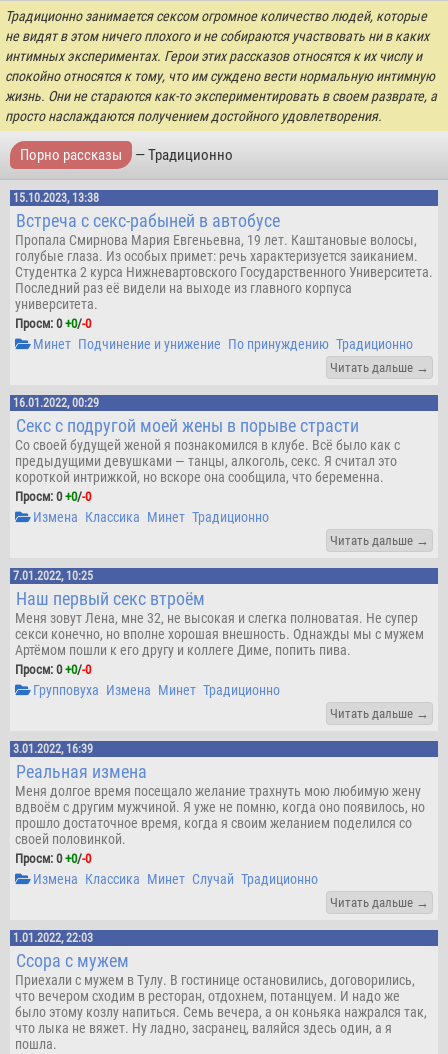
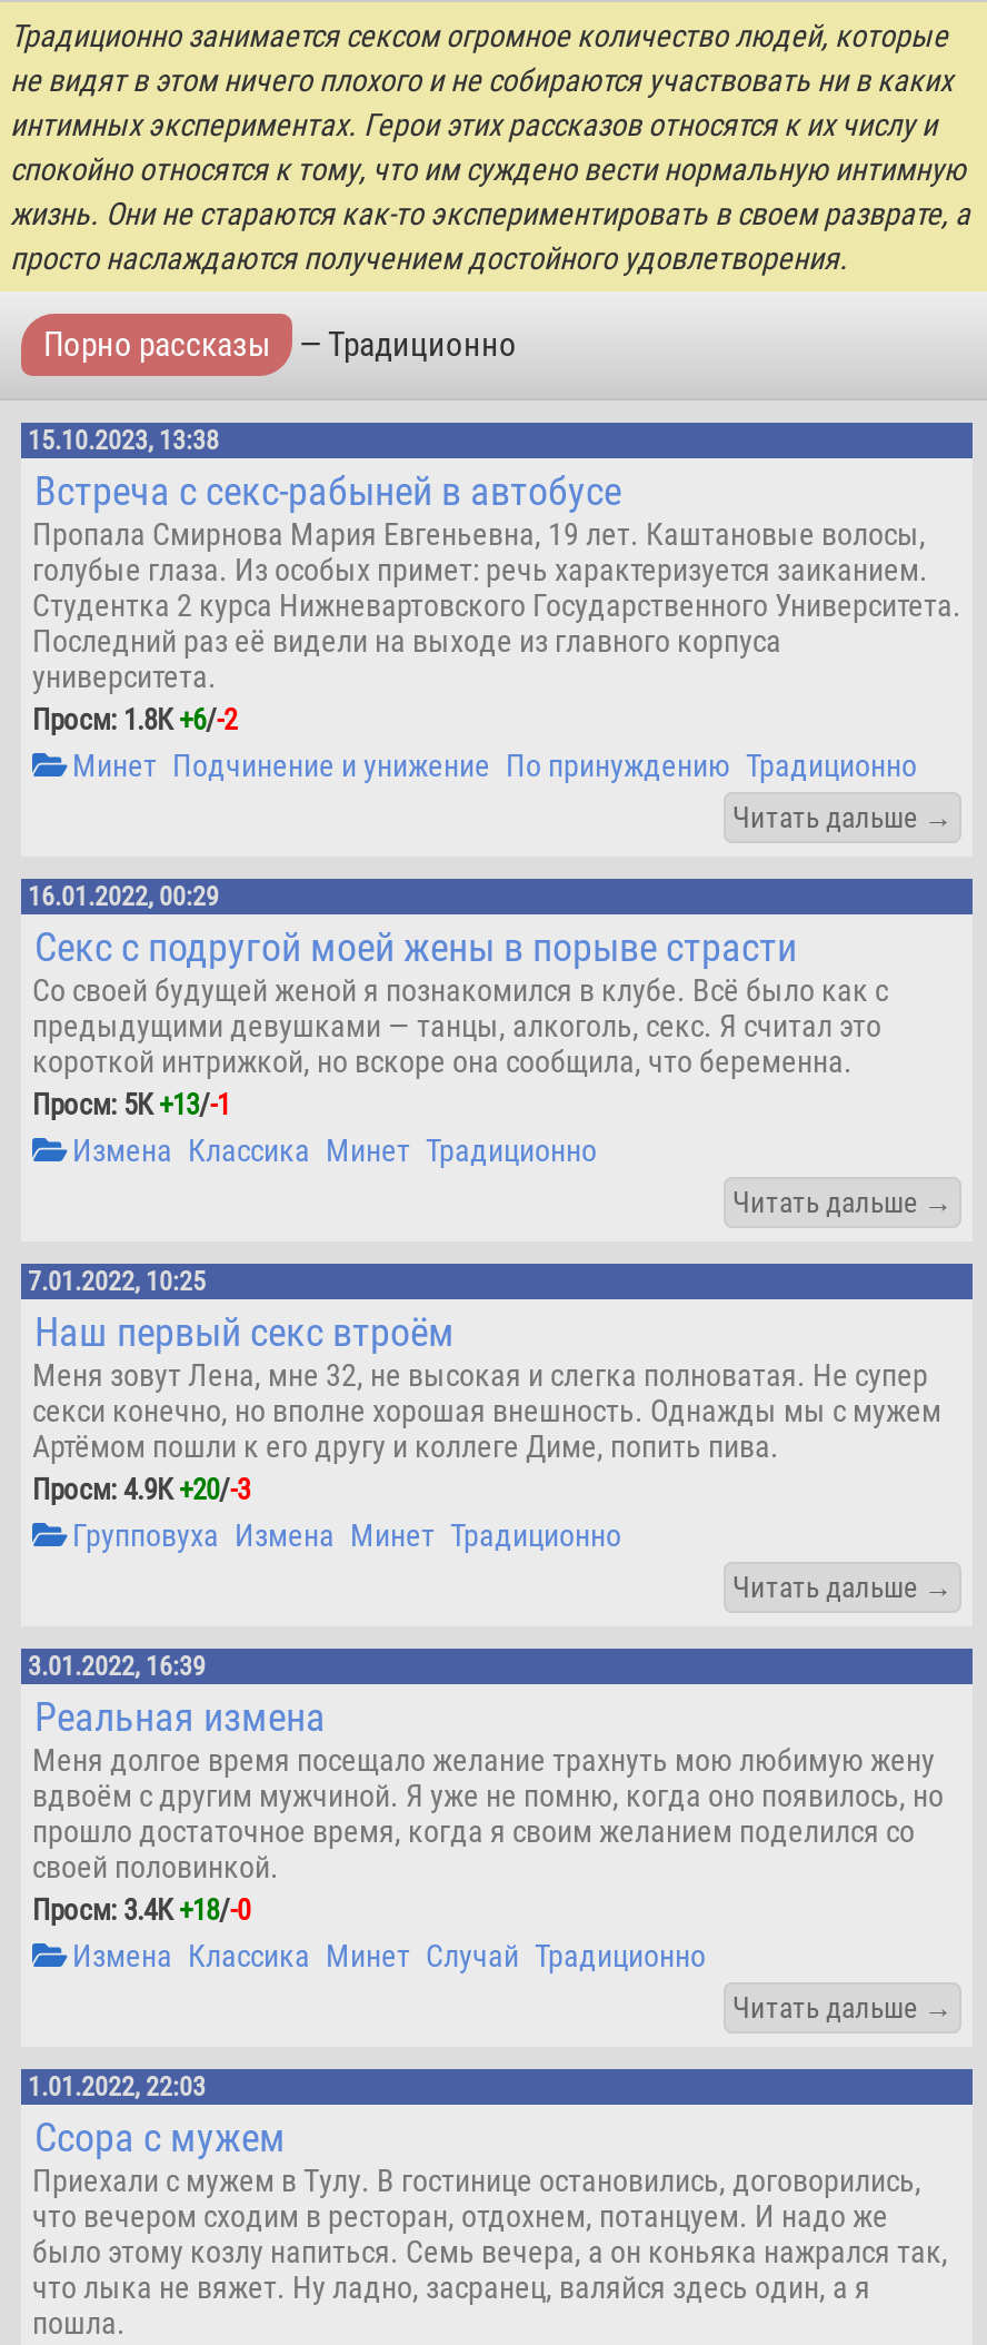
[15,316,91,331] Проcм: 0+0/-0 -> [32,703,237,736] Проcм: 1.8К+6/-2
[15,489,91,504] Проcм: 0+0/-0 -> [32,1088,230,1121] Проcм: 5К+13/-1
[15,662,91,677] Проcм: 0+0/-0 -> [32,1473,250,1506] Проcм: 4.9К+20/-3
[15,851,91,866] Проcм: 0+0/-0 -> [32,1893,250,1927] Проcм: 3.4К+18/-0

